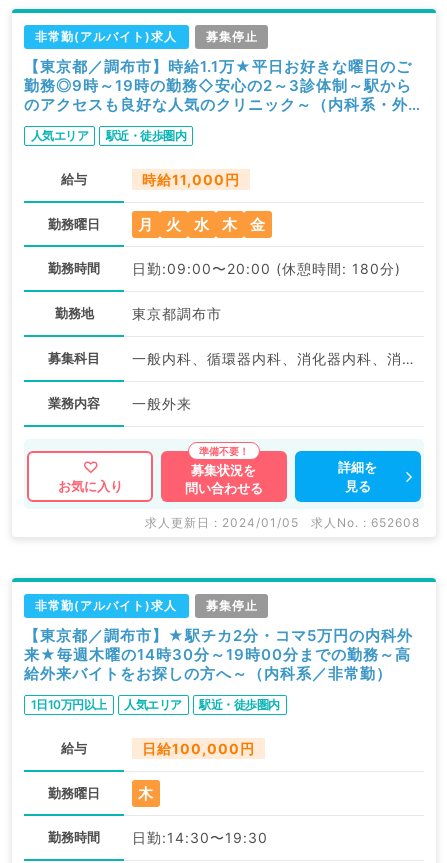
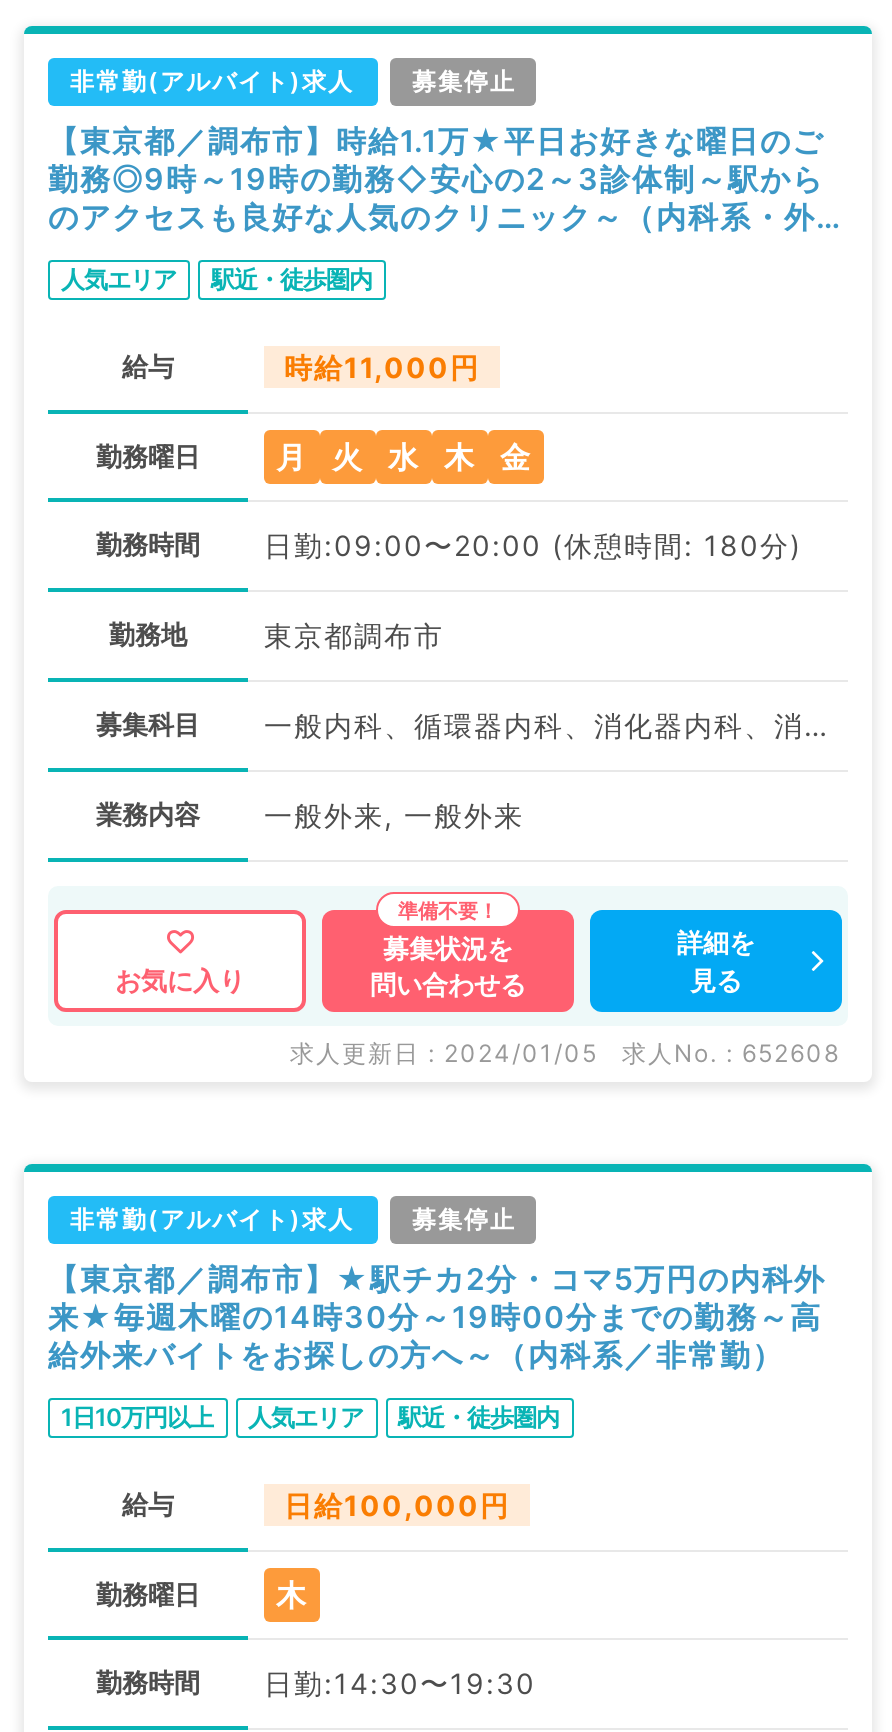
[132,395,192,412] 一般外来 -> [264,798,524,832] 一般外来, 一般外来

